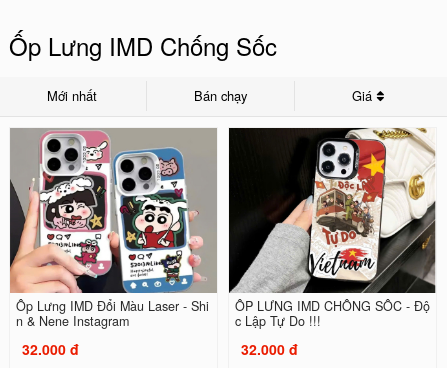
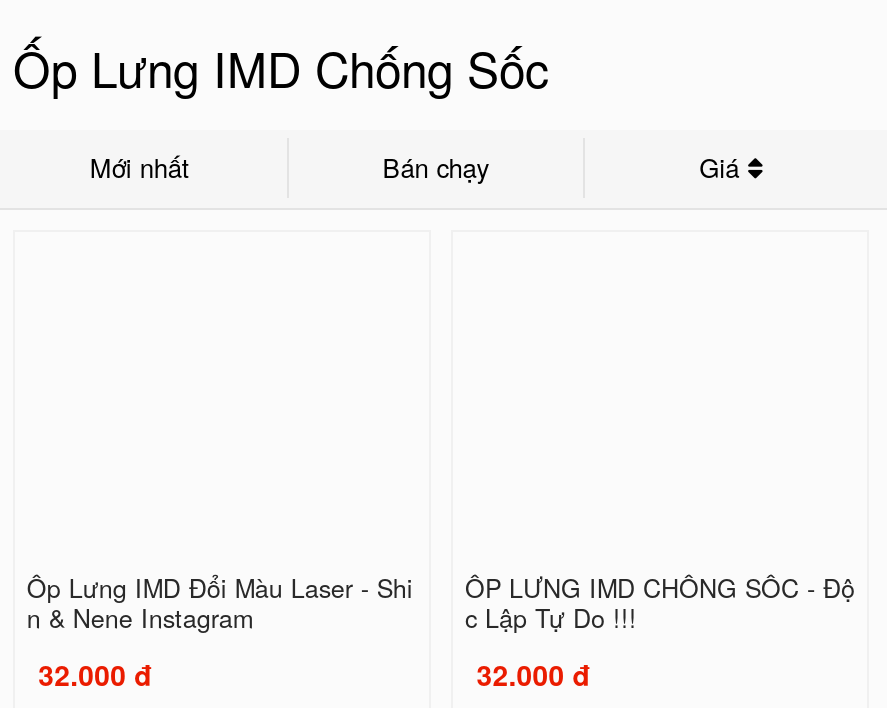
[9,128,218,294] [image] -> none
[228,127,436,294] [image] -> none

